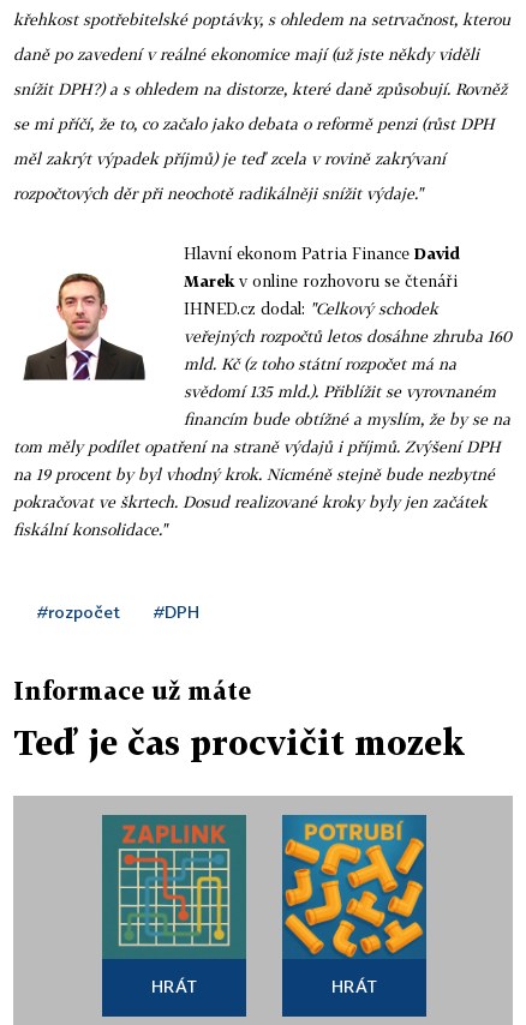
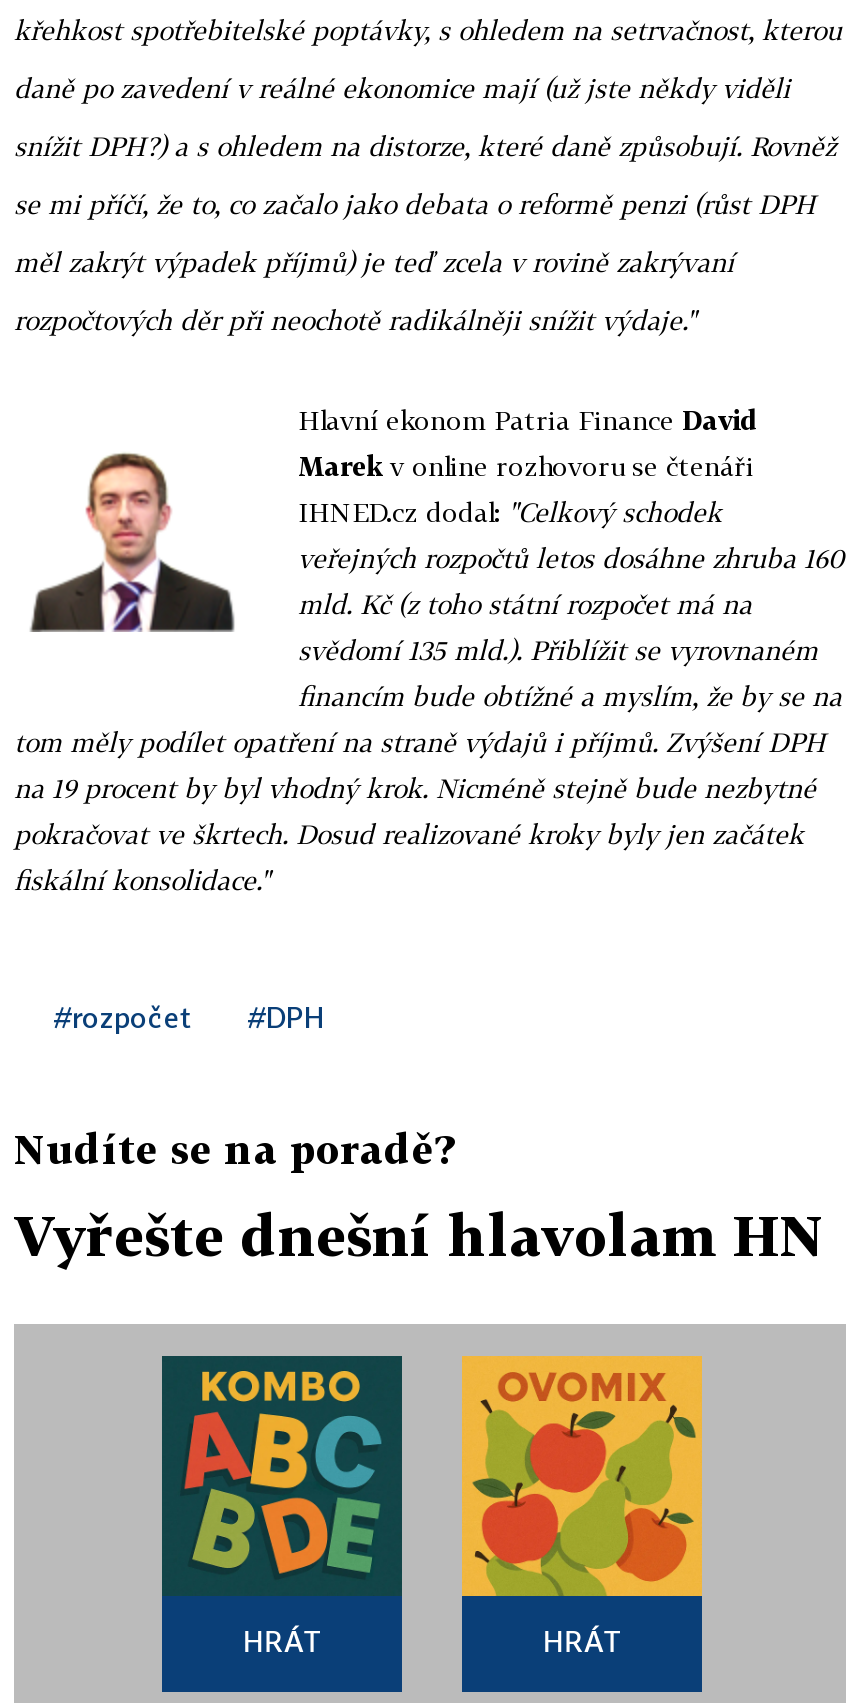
[13,676,251,705] Informace už máte -> [14,1124,454,1172] Nudíte se na poradě?
[13,723,465,762] Teď je čas procvičit mozek -> [14,1202,824,1268] Vyřešte dnešní hlavolam HN
[102,815,246,959] [image] -> [164,1358,400,1596] [image]
[281,814,428,959] [image] -> [460,1354,704,1598] [image]

